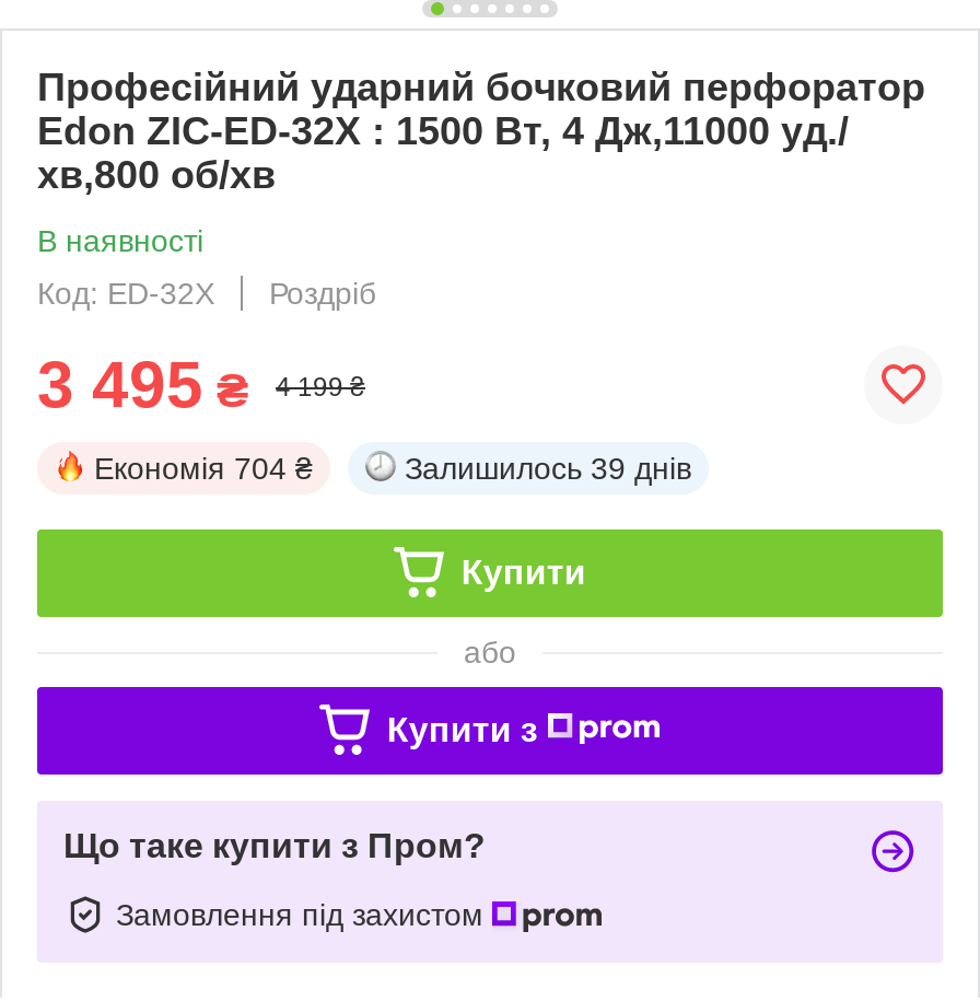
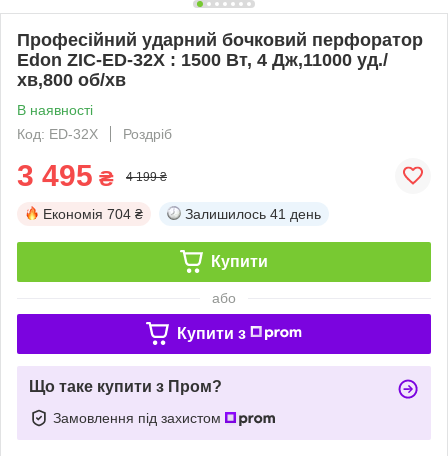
[405,450,691,485] Залишилось 39 днів -> [185,206,321,222] Залишилось 41 день

